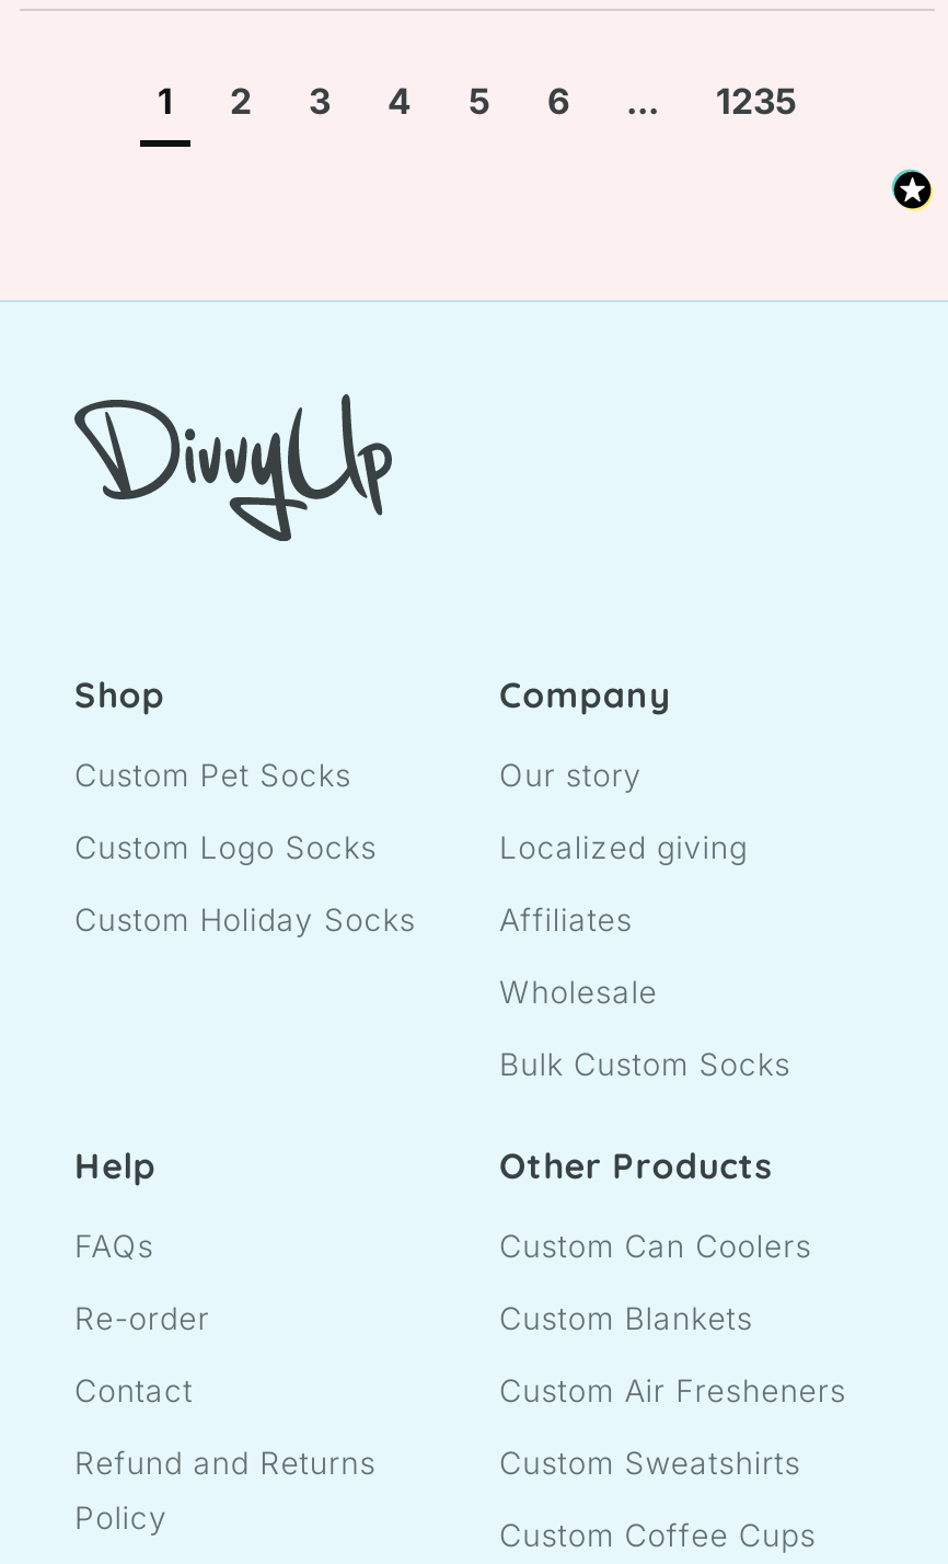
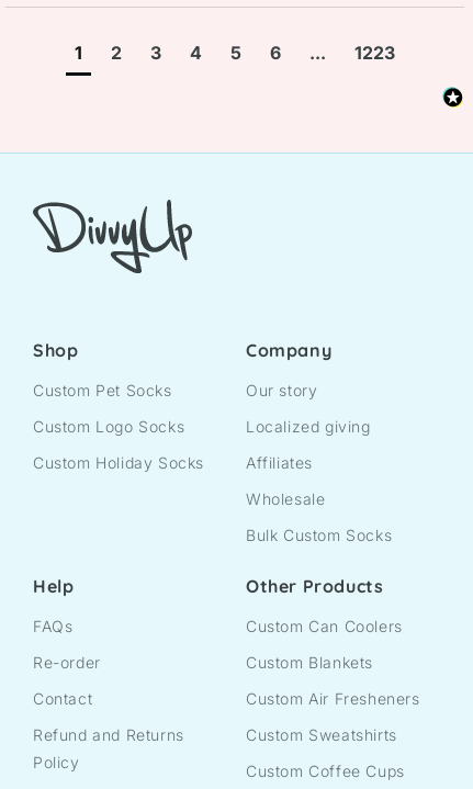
[716,79,797,123] 1235 -> [354,42,395,64] 1223

